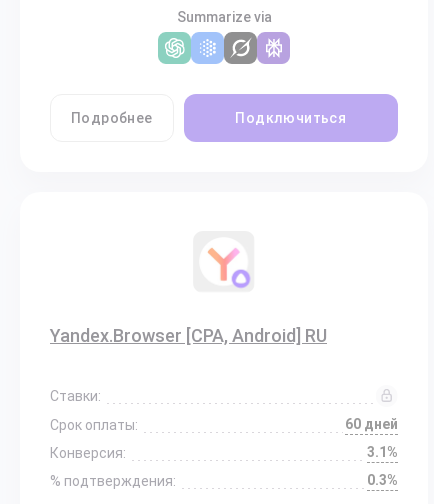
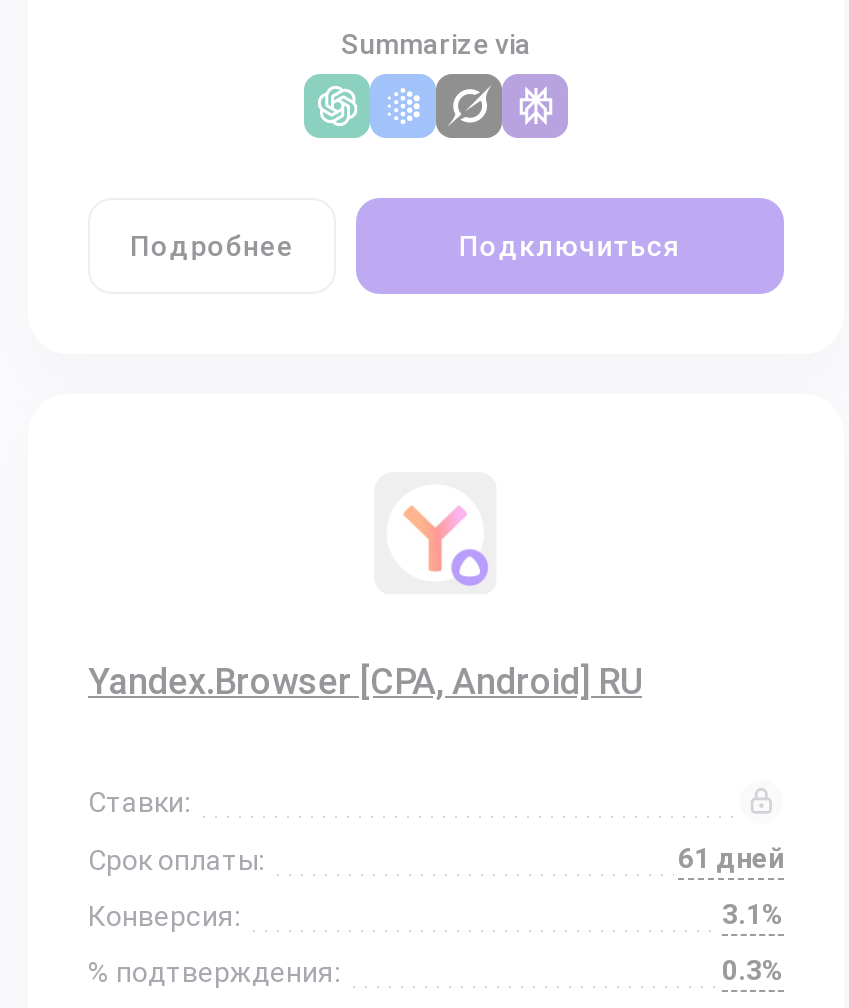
[345,416,398,432] 60 дней -> [678,842,784,874] 61 дней

